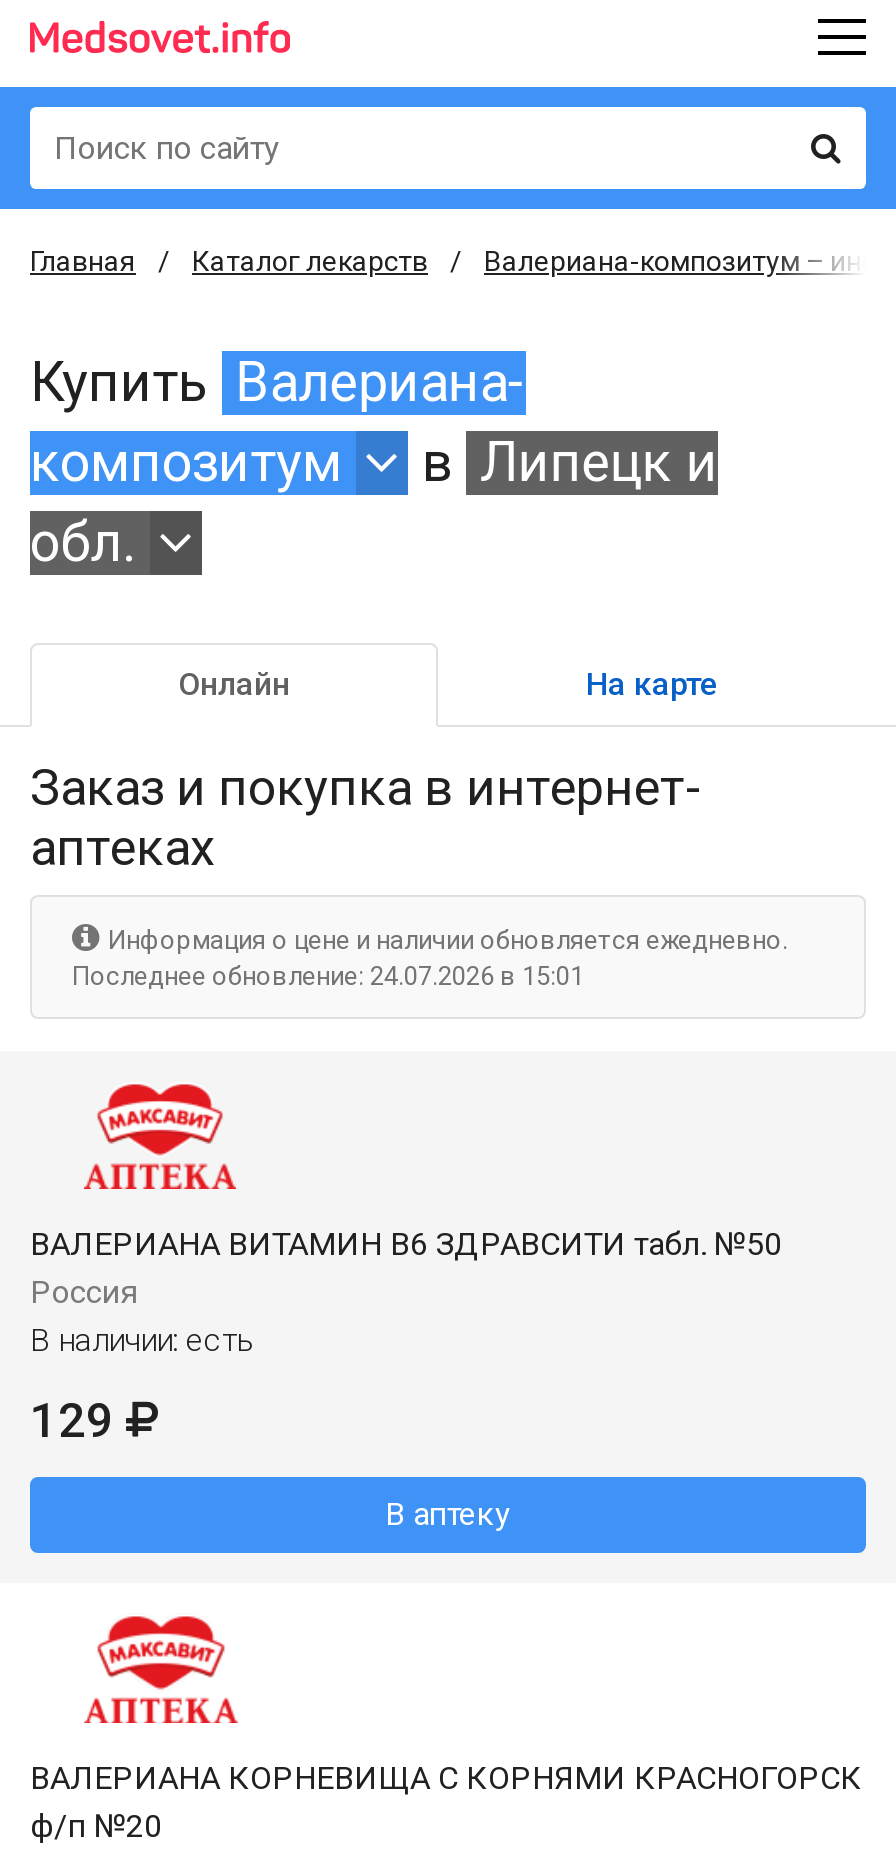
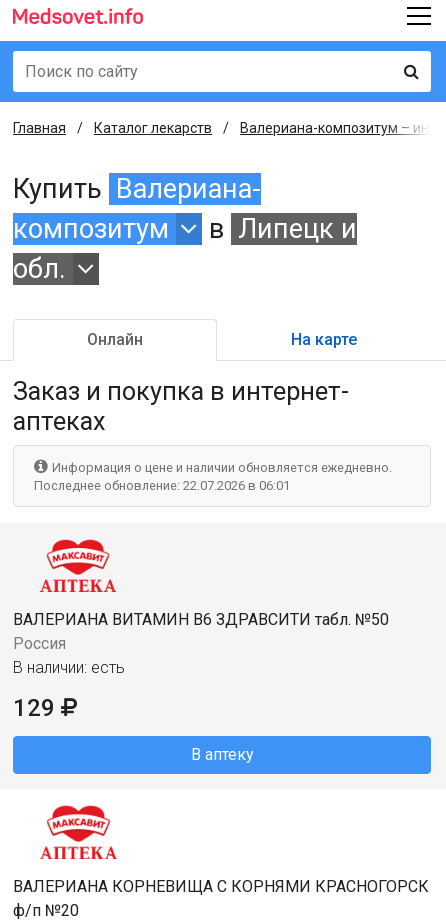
[72,961,584,991] Последнее обновление: 24.07.2026 в 15:01 -> [34,478,290,493] Последнее обновление: 22.07.2026 в 06:01

